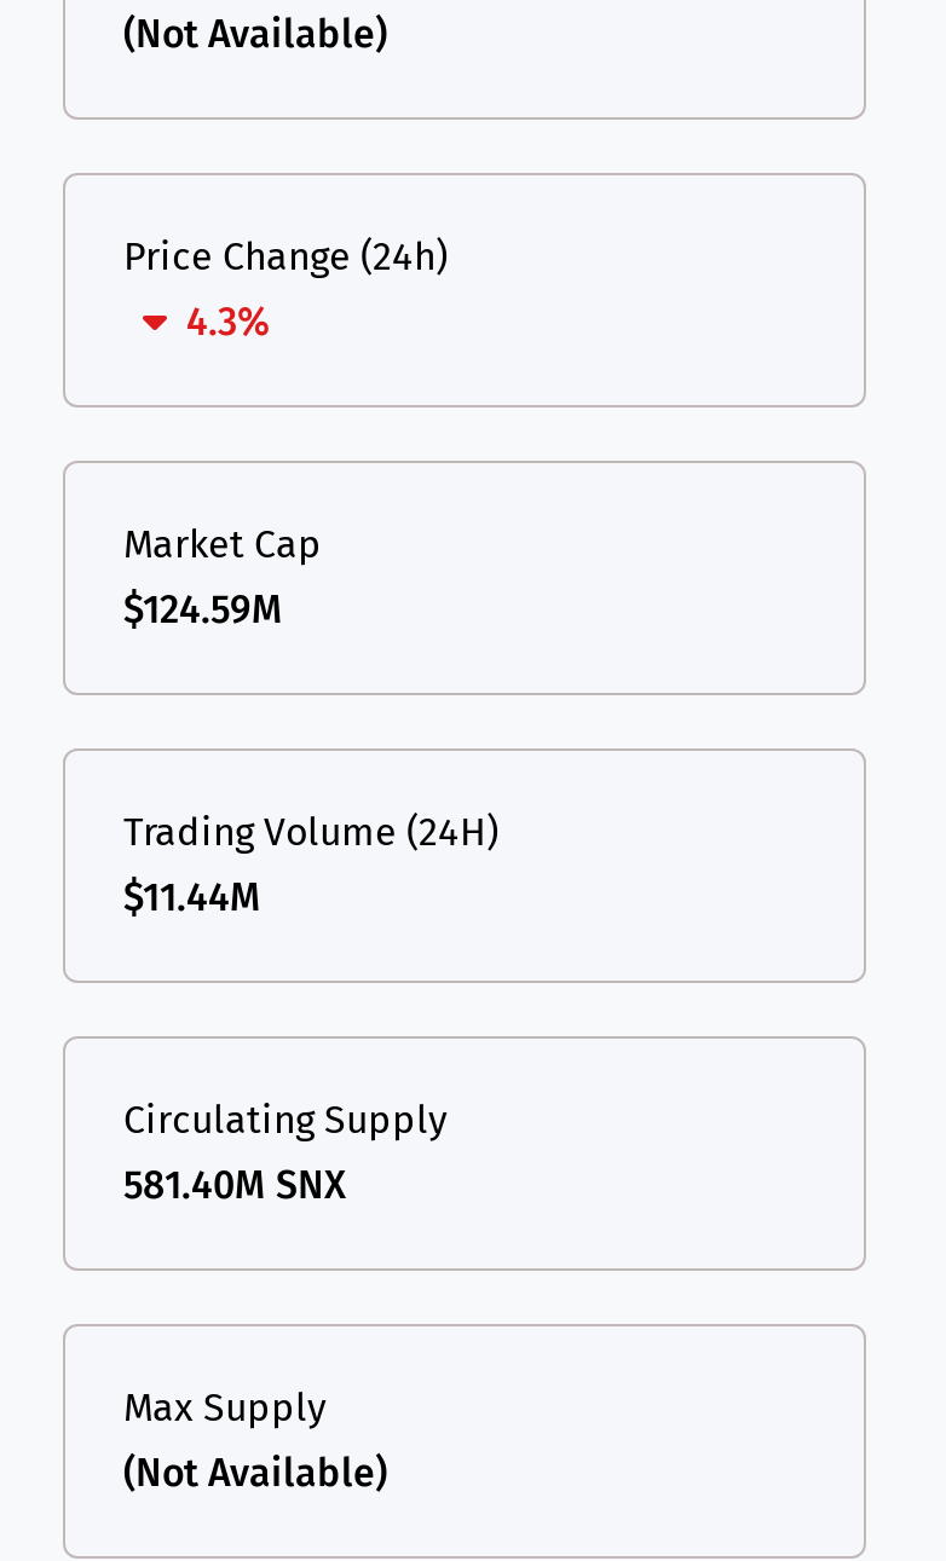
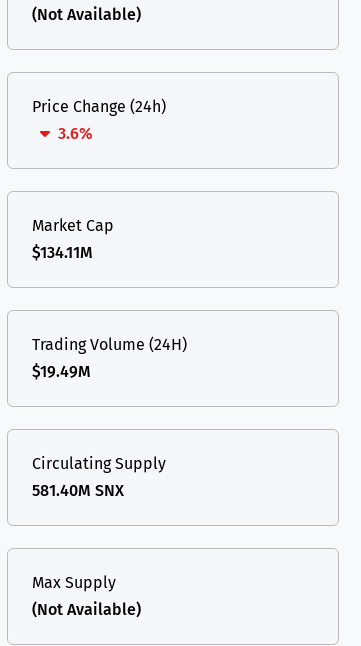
[186,298,271,344] 4.3% -> [58,124,93,143] 3.6%
[123,585,283,631] $124.59M -> [32,243,93,262] $134.11M
[123,873,261,919] $11.44M -> [32,362,91,381] $19.49M

